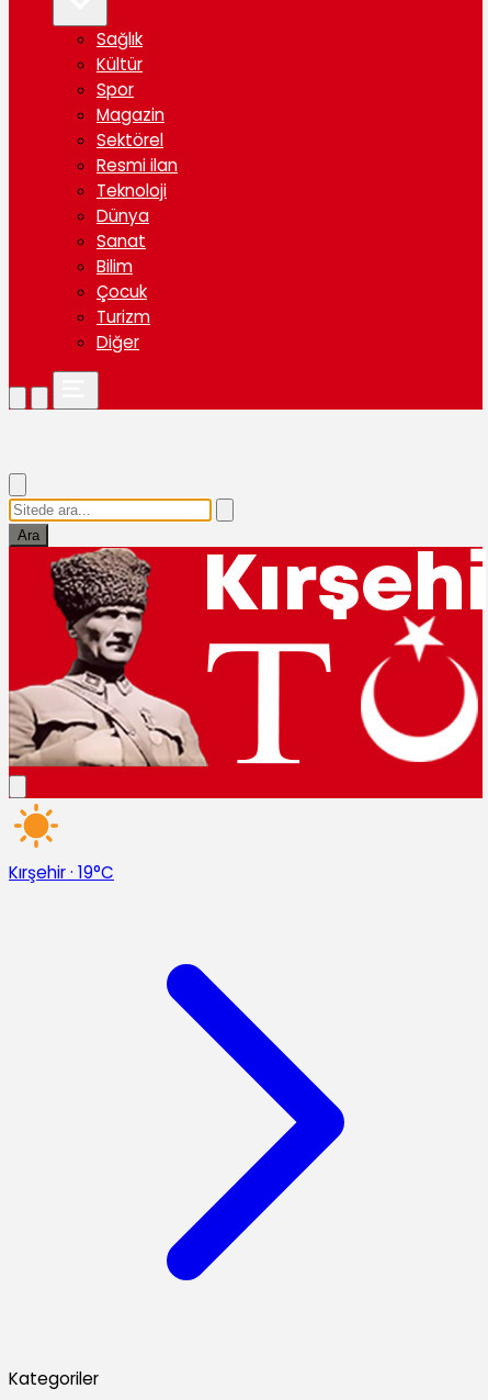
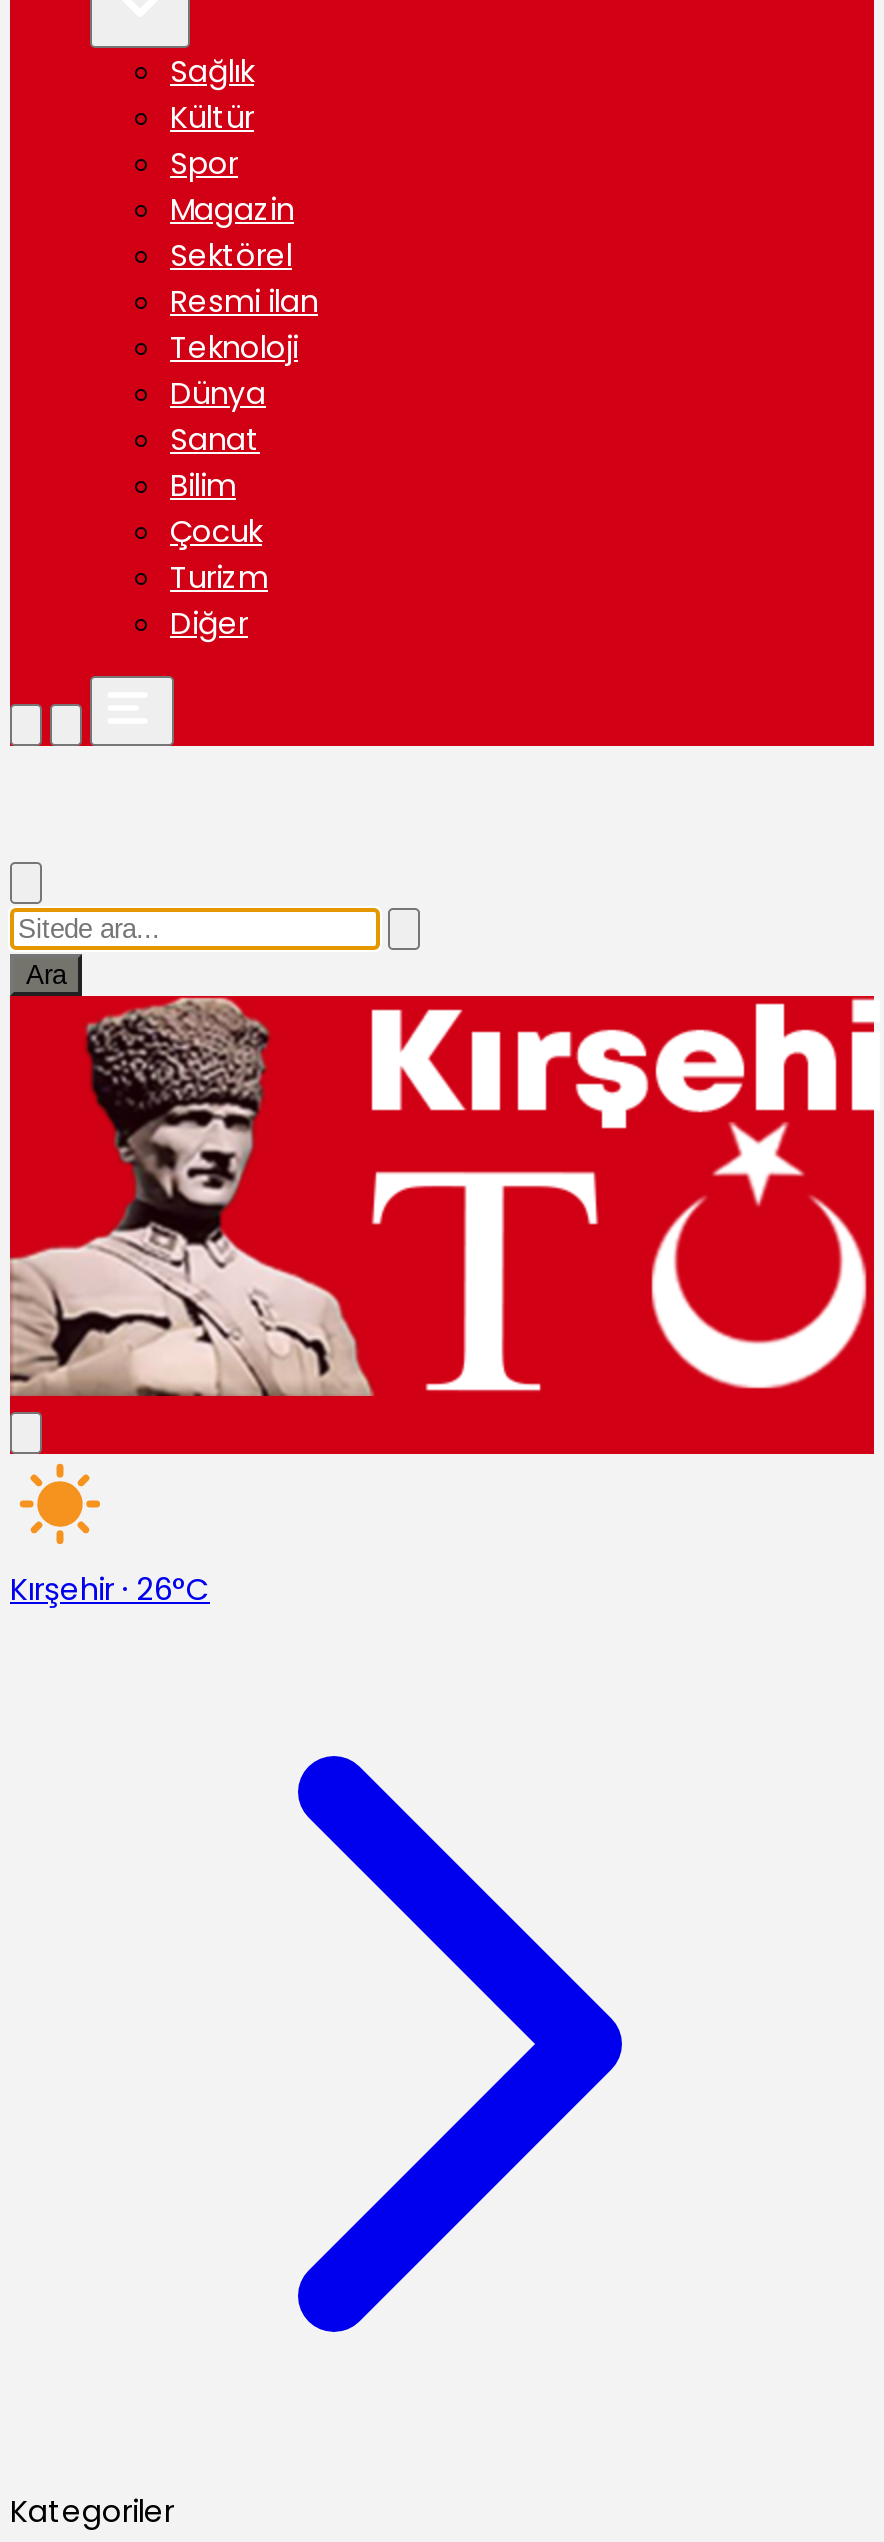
[9,861,114,884] Kırşehir · 19°C -> [10,1569,210,1611] Kırşehir · 26°C

